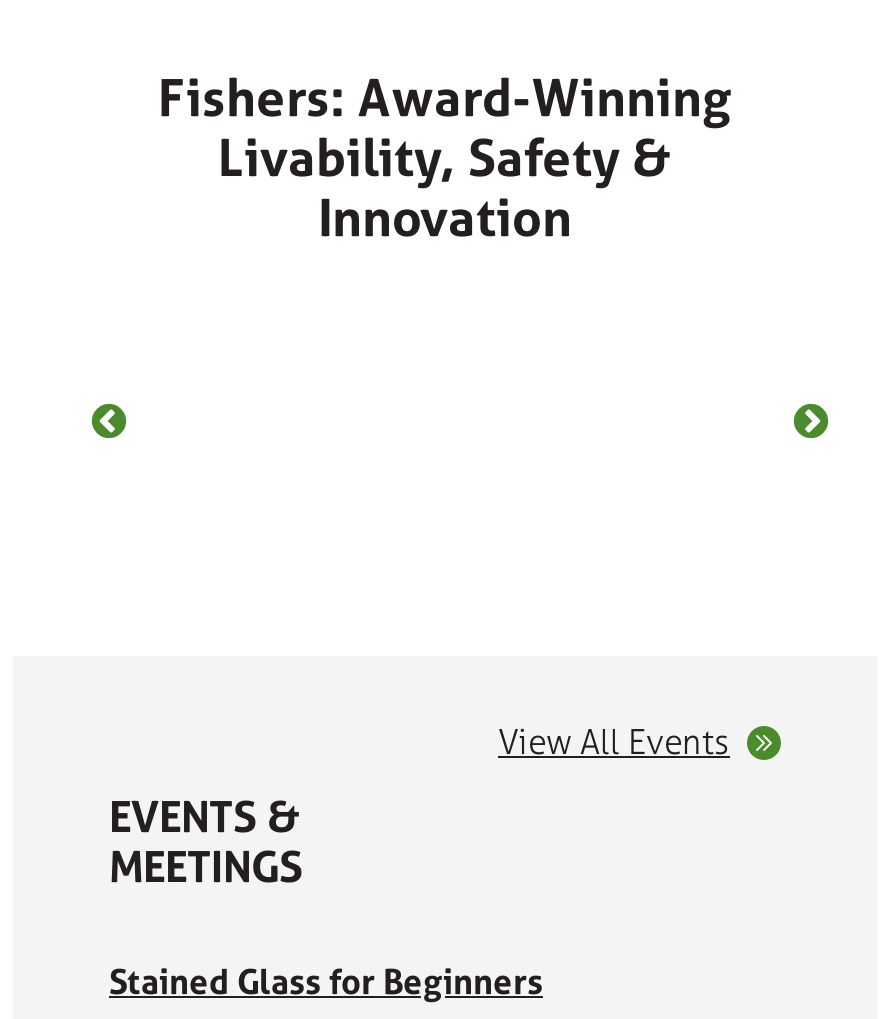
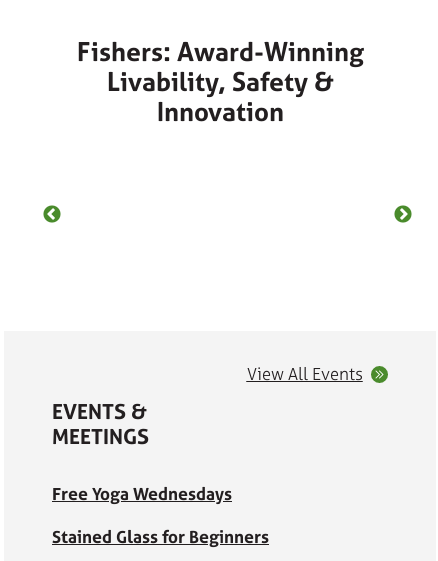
none -> [52,482,232,505] Free Yoga Wednesdays

